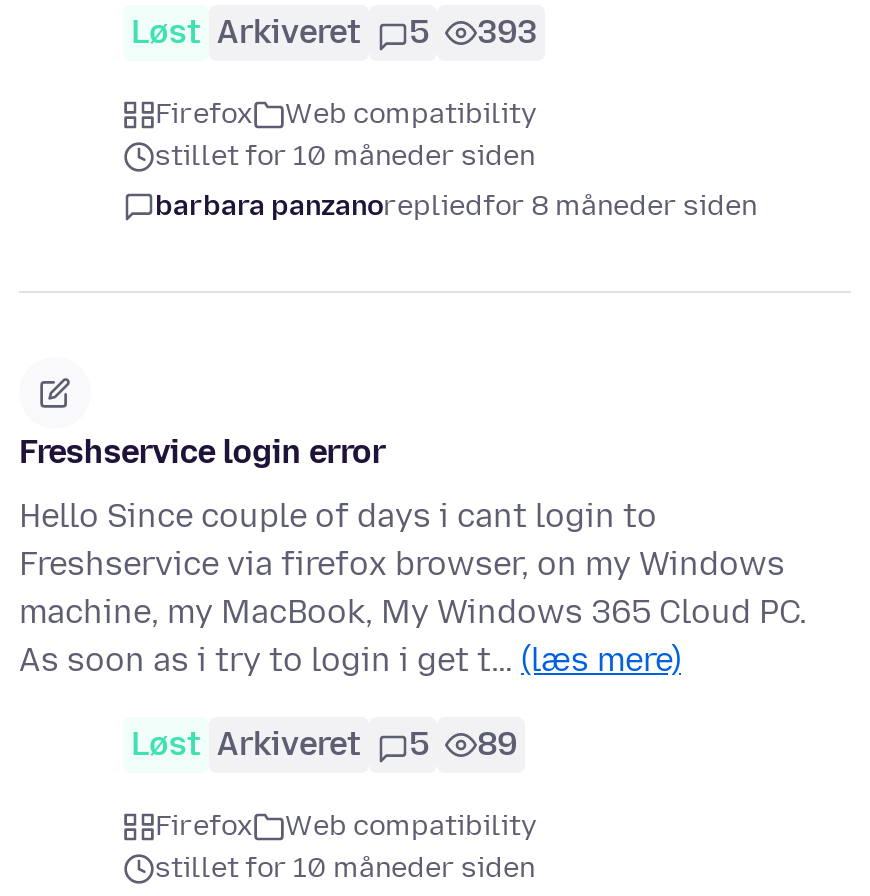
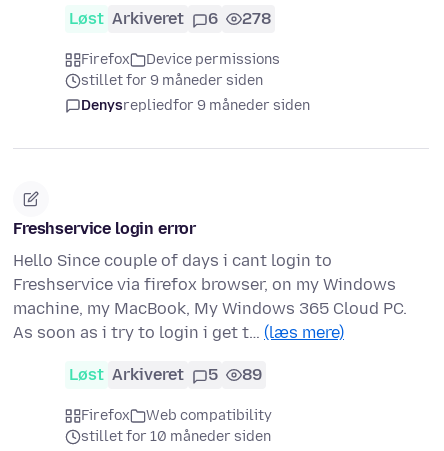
[409,14,429,52] 5 -> [208,9,218,28] 6
[477,14,537,52] 393 -> [242,9,271,28] 278
[155,98,537,174] Web compatibility | stillet for 10 måneder siden -> [81,51,280,89] Device permissions | stillet for 9 måneder siden
[155,190,757,224] barbara panzanorepliedfor 8 måneder siden -> [81,97,310,114] Denysrepliedfor 9 måneder siden

